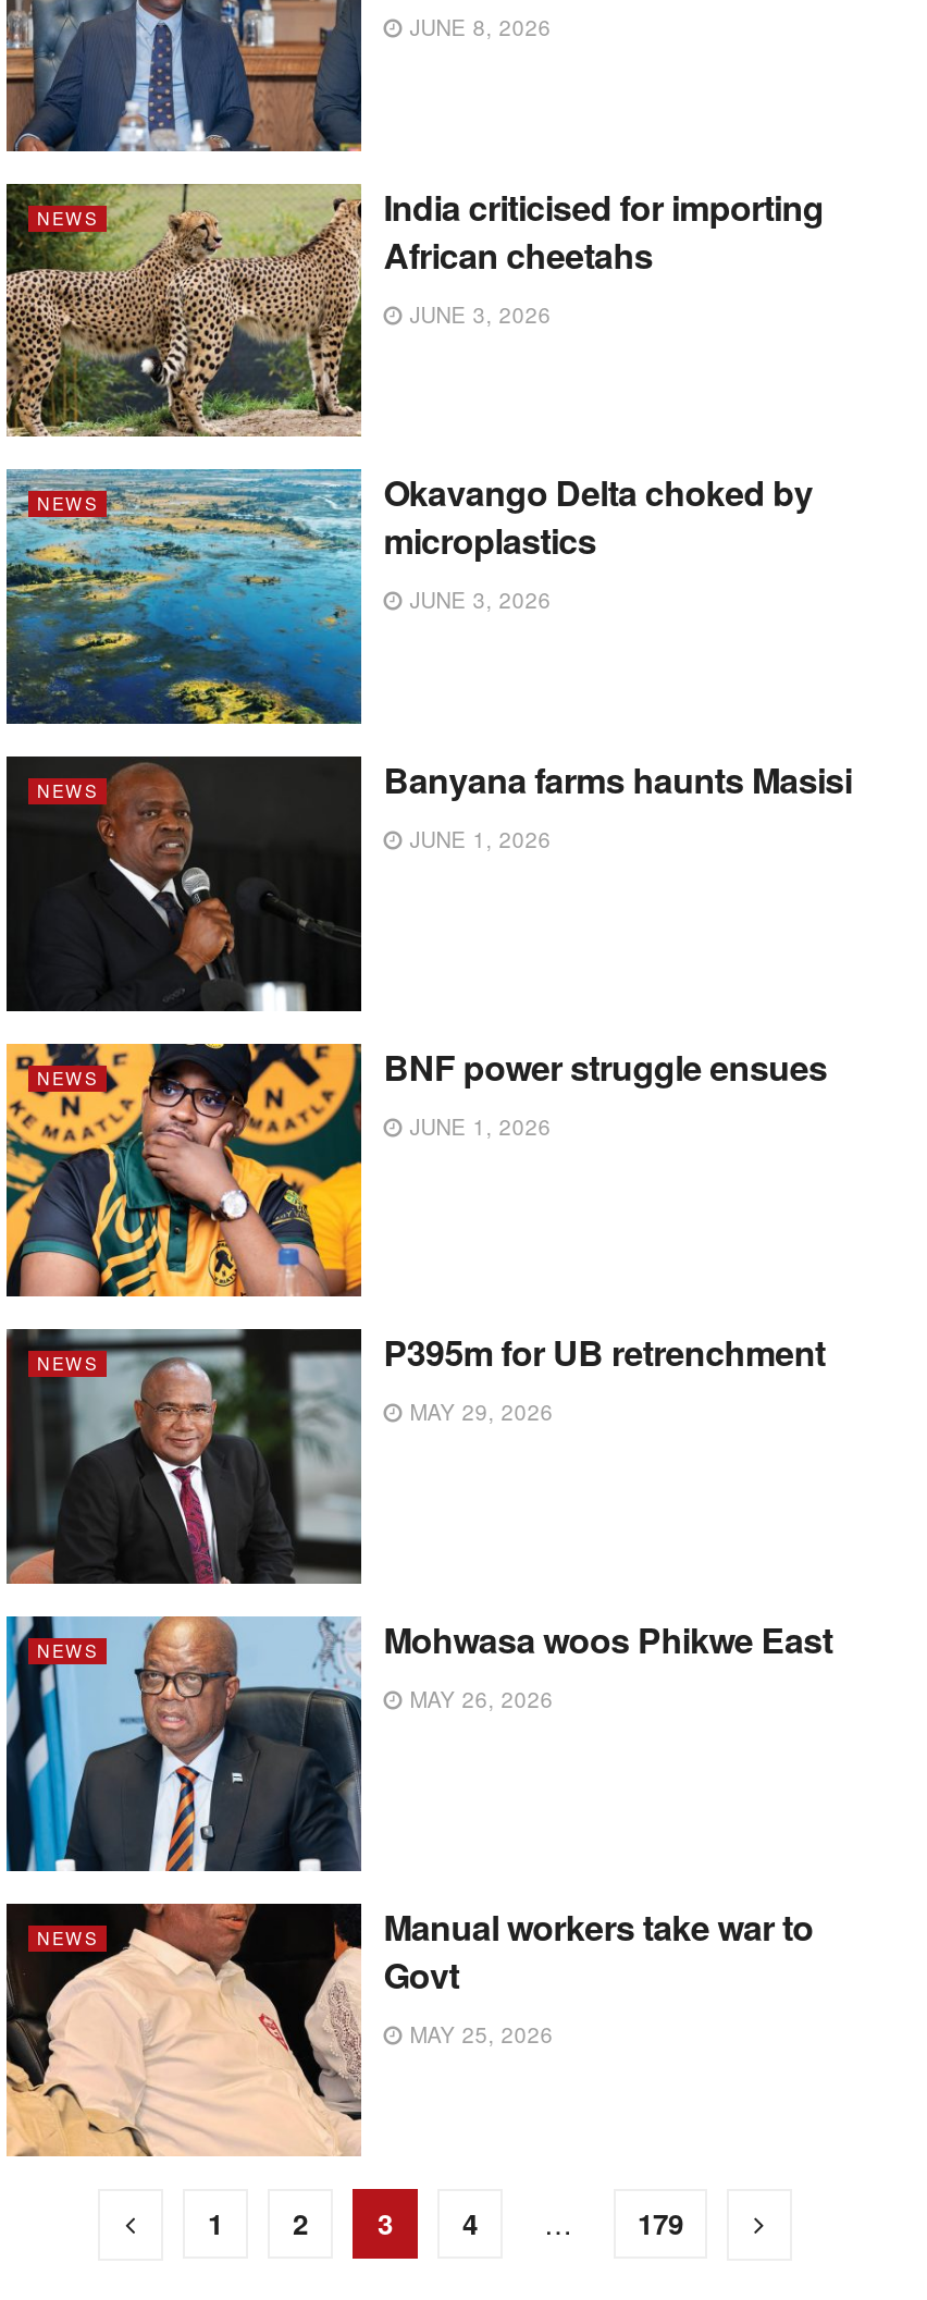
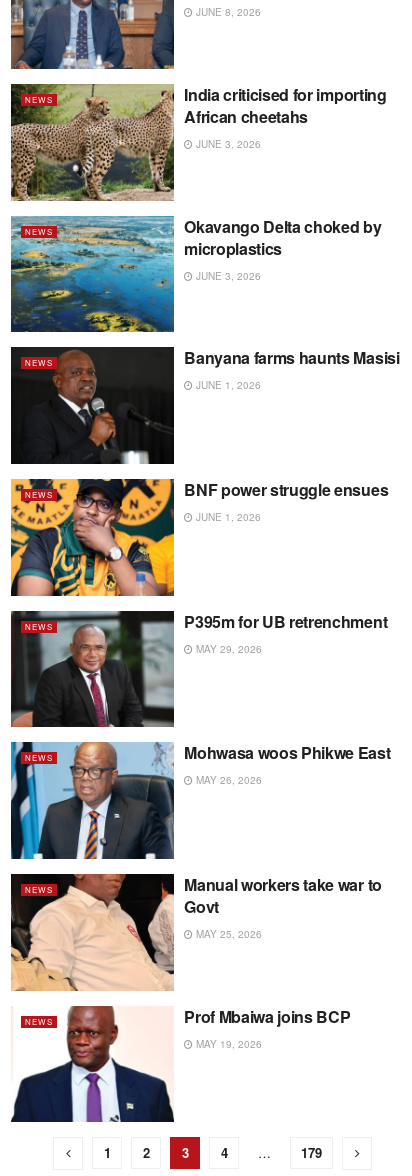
none -> [10,1005,350,1123] [image] | NEWS | Prof Mbaiwa joins BCP | MAY 19, 2026

